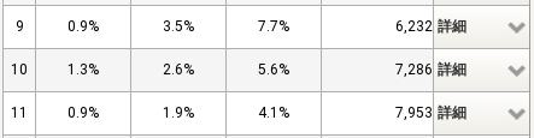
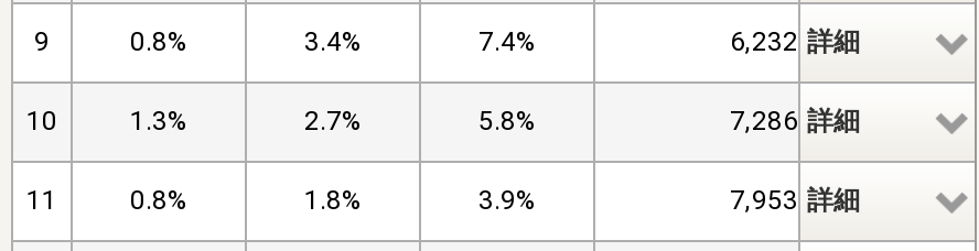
[68,18,99,35] 0.9% -> [130,26,187,57] 0.8%
[163,18,194,35] 3.5% -> [304,26,362,57] 3.4%
[258,18,289,35] 7.7% -> [478,26,536,57] 7.4%
[163,61,194,78] 2.6% -> [304,105,362,136] 2.7%
[258,61,289,78] 5.6% -> [478,105,536,136] 5.8%
[68,104,99,121] 0.9% -> [130,185,187,215] 0.8%
[163,104,194,121] 1.9% -> [304,185,362,215] 1.8%
[258,104,289,121] 4.1% -> [478,185,536,215] 3.9%

